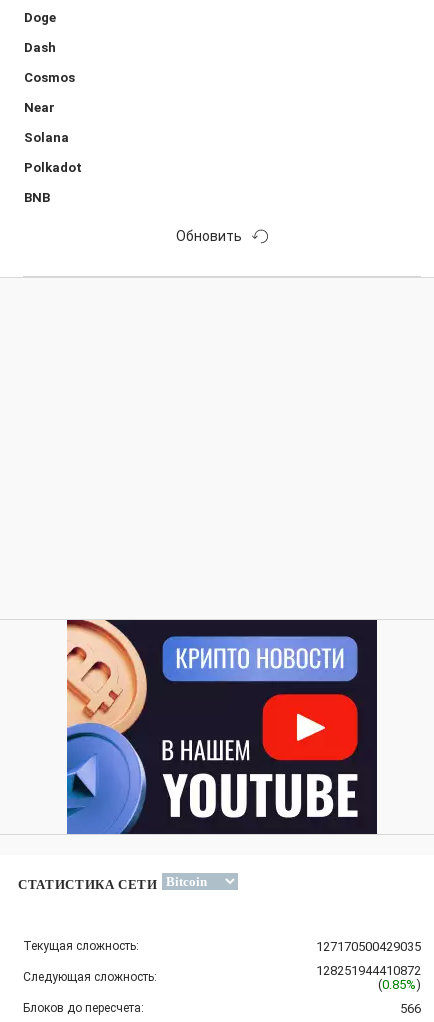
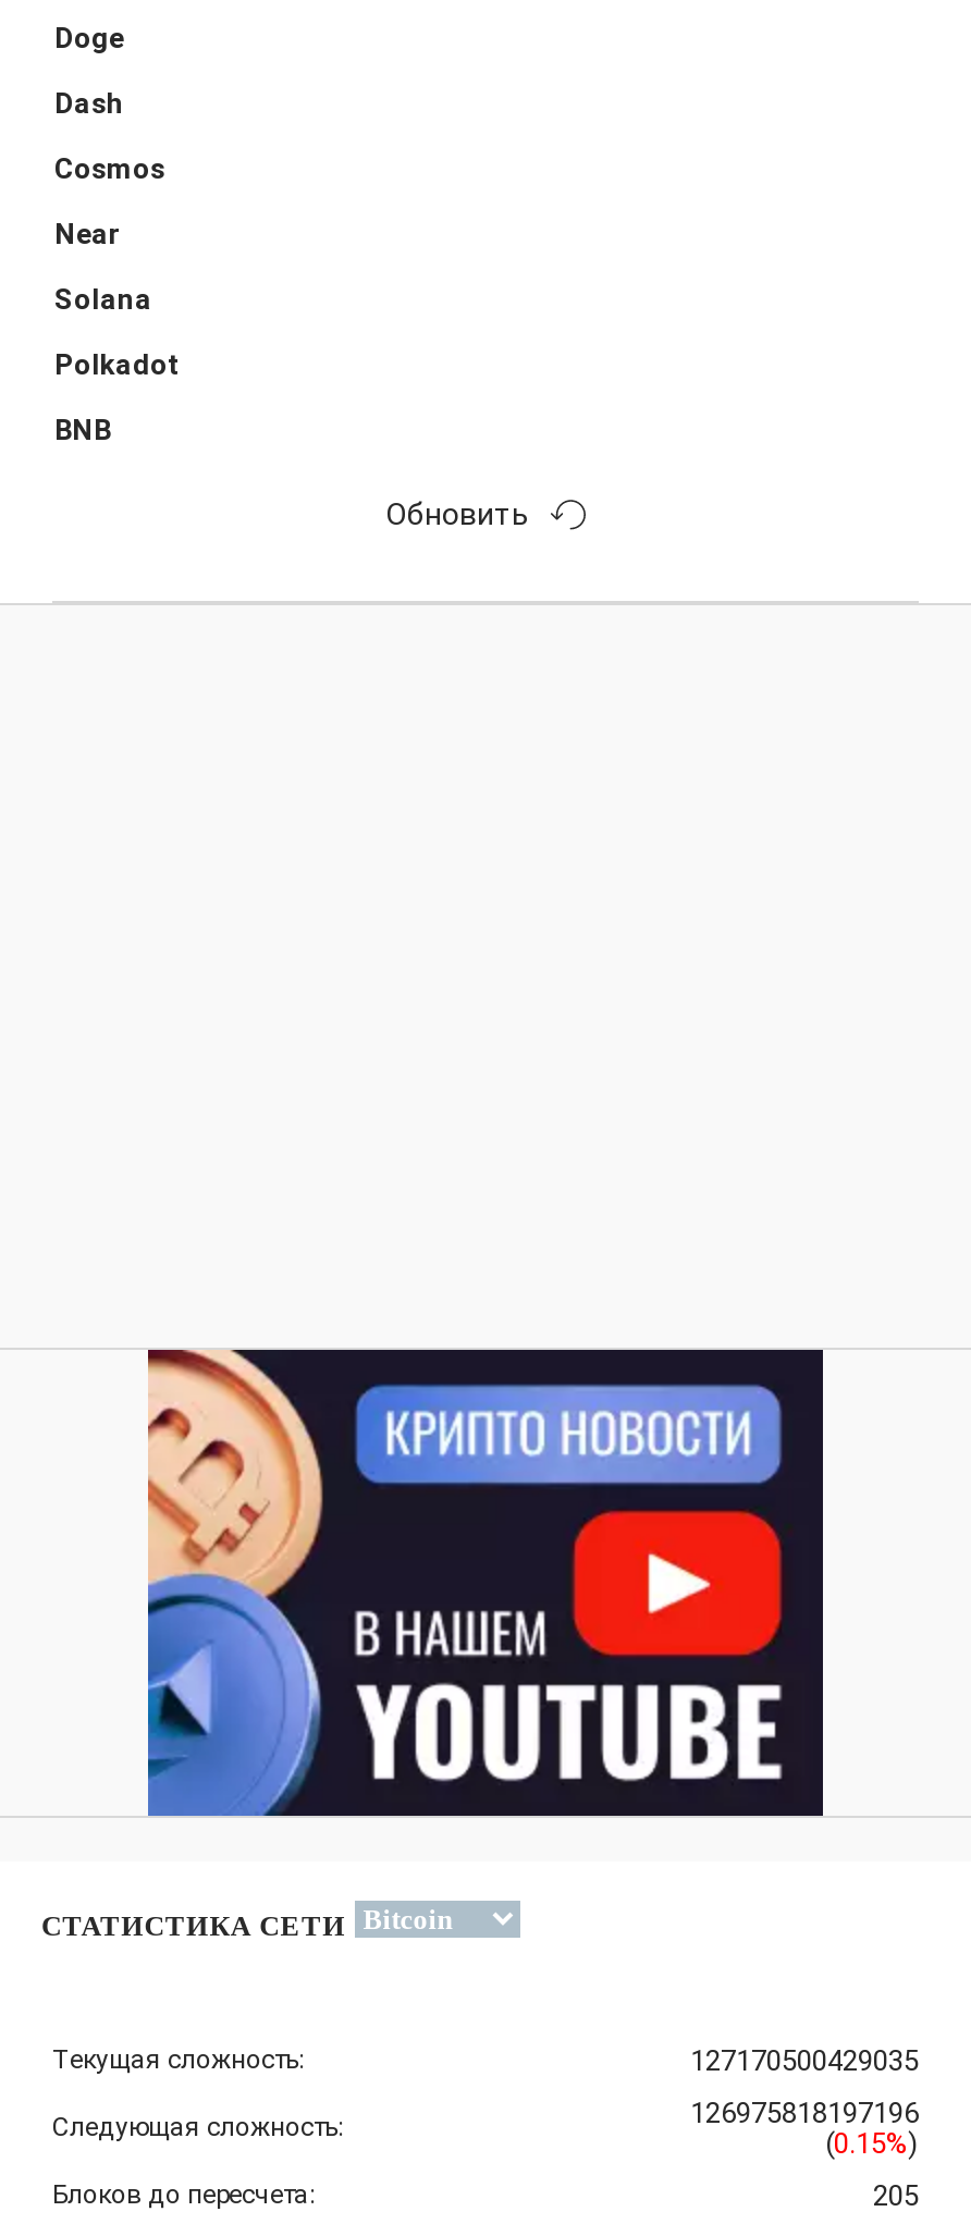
[316,963,421,978] 128251944410872 -> [690,2096,919,2129] 126975818197196
[378,977,421,992] (0.85%) -> [825,2127,919,2159] (0.15%)
[400,1001,421,1016] 566 -> [873,2179,919,2212] 205

